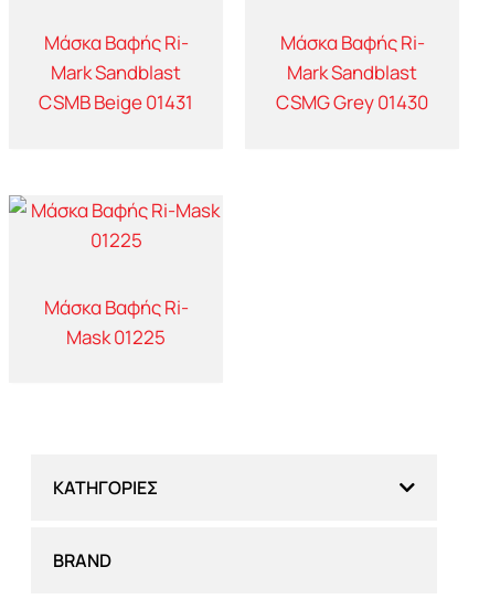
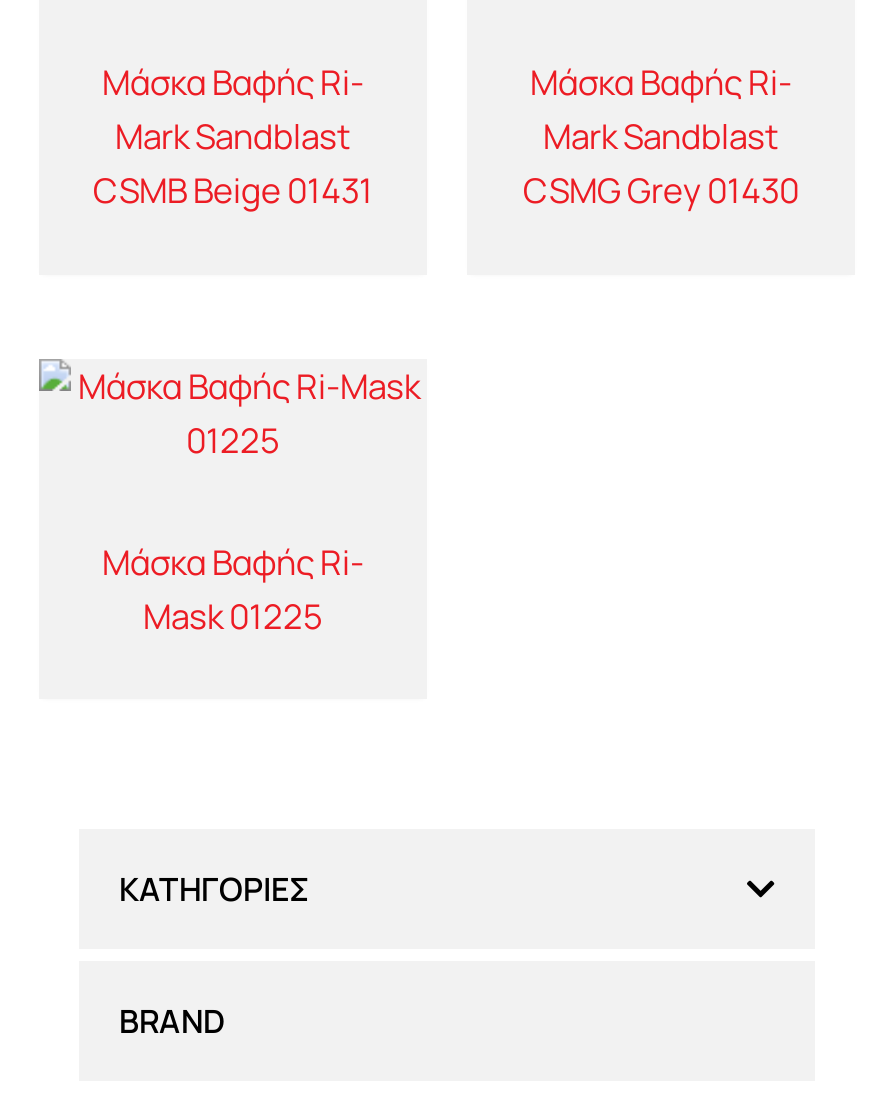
[53,475,158,500] ΚΑΤΗΓΟΡΊΕΣ -> [119,867,309,911] ΚΑΤΗΓΟΡΙΕΣ

